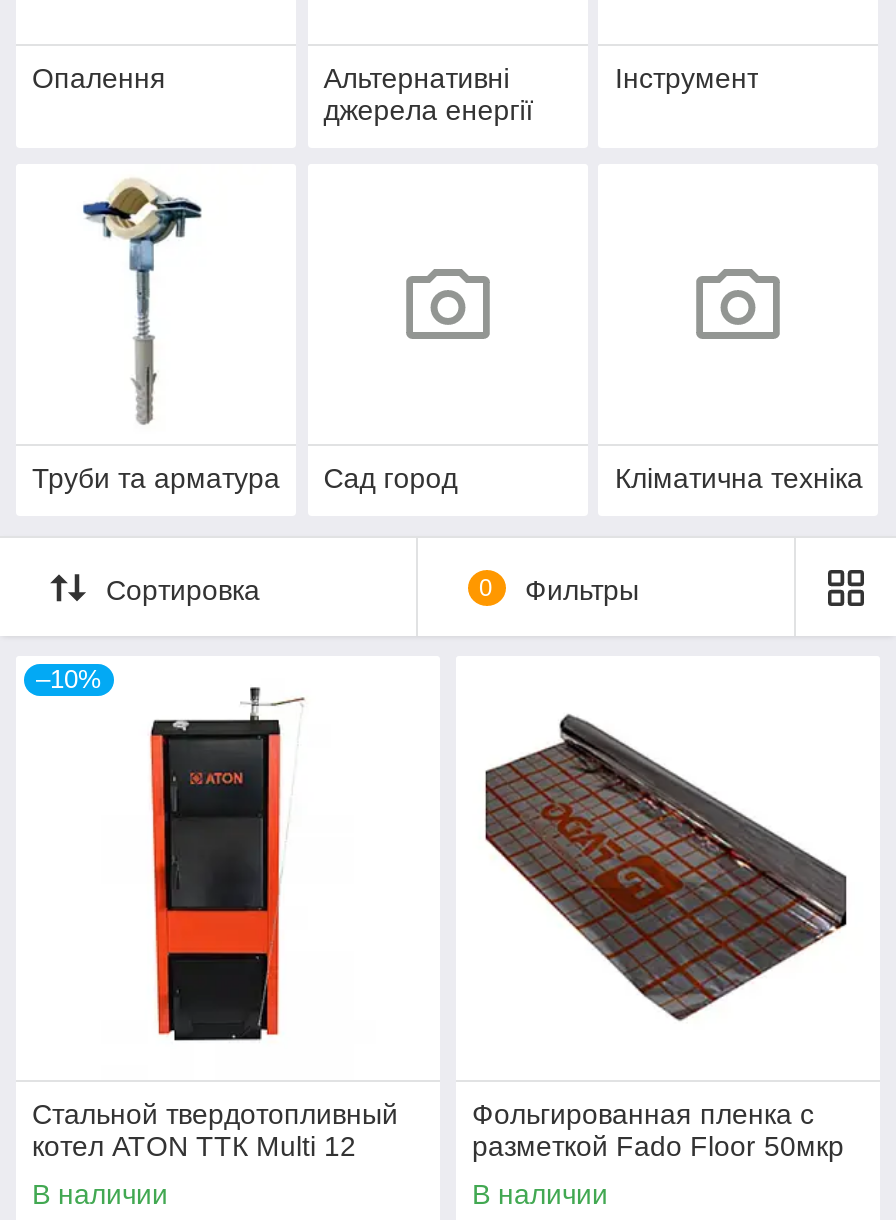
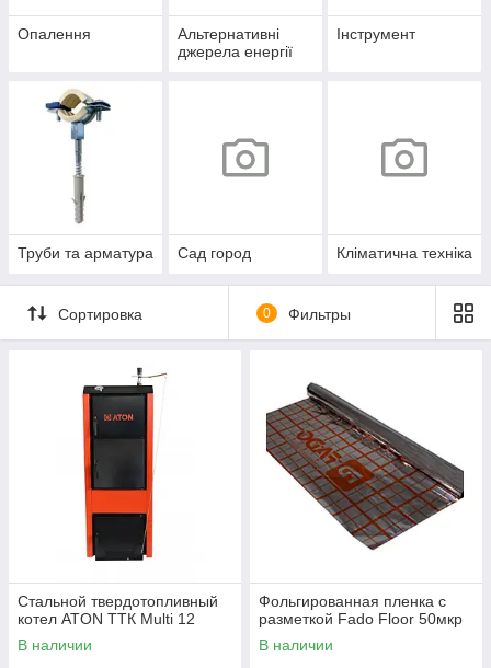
[36,665,102,695] –10% -> none

